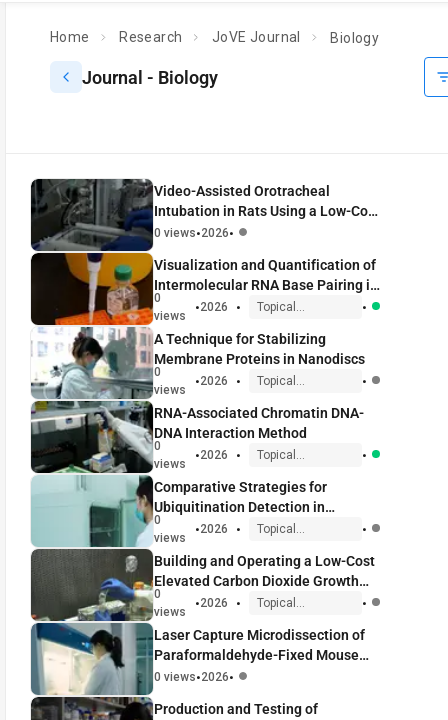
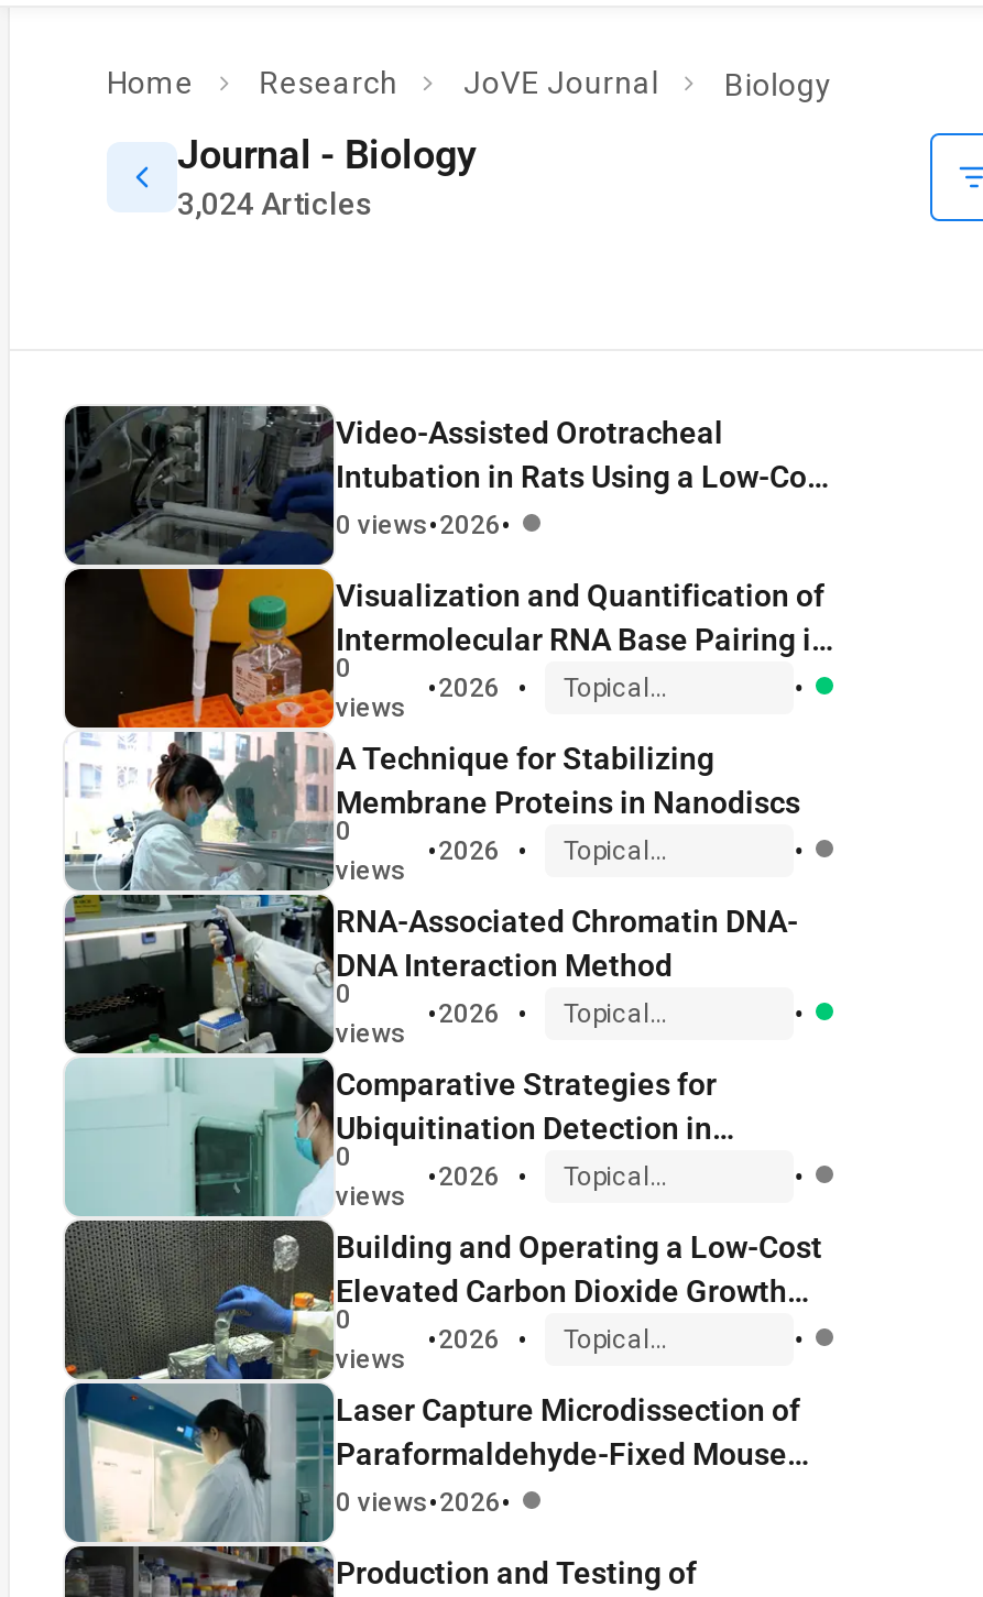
none -> [177,186,373,221] 3,024 Articles

